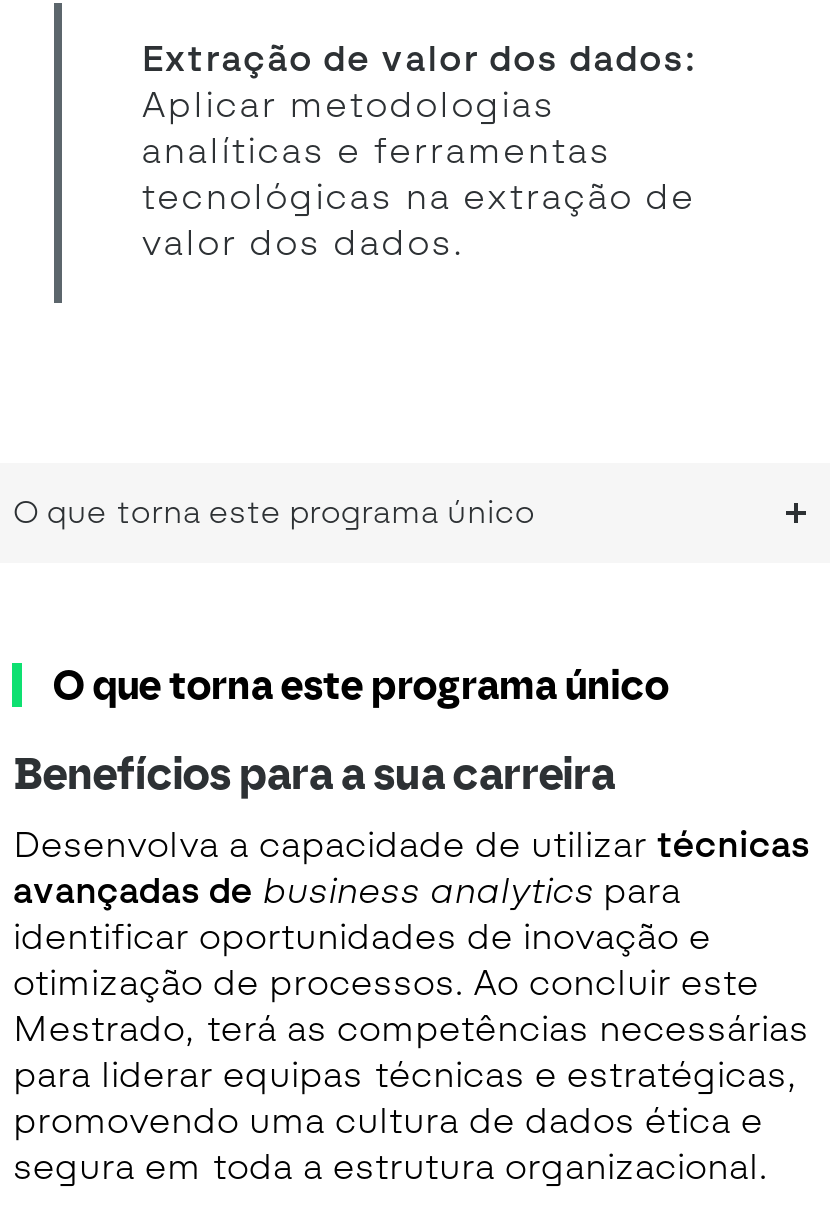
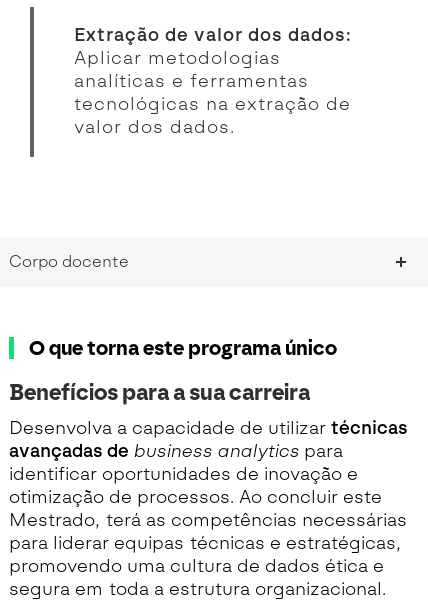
[13,493,535,531] O que torna este programa único -> [9,252,129,271] Corpo docente

